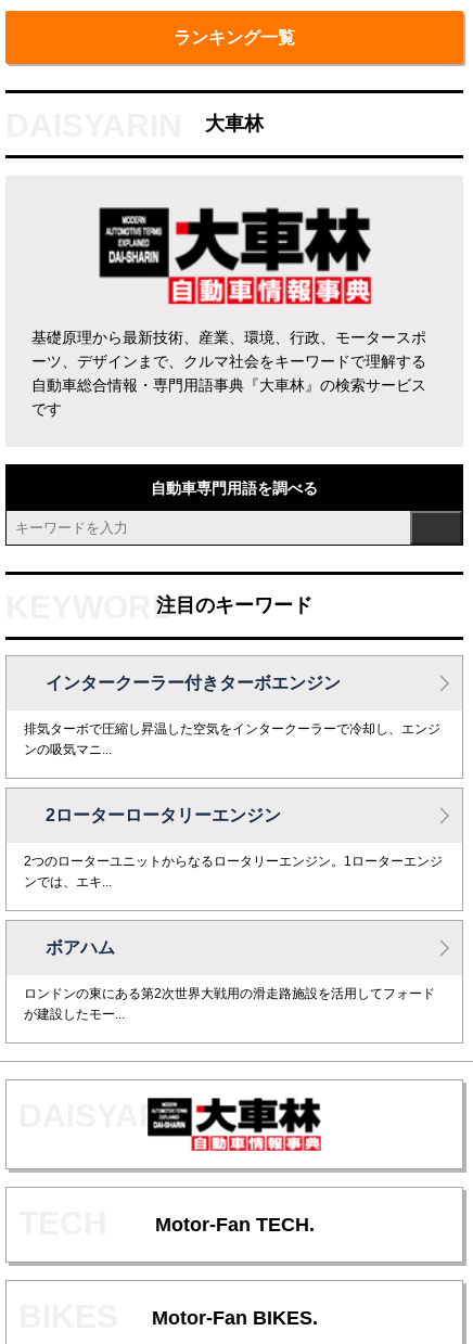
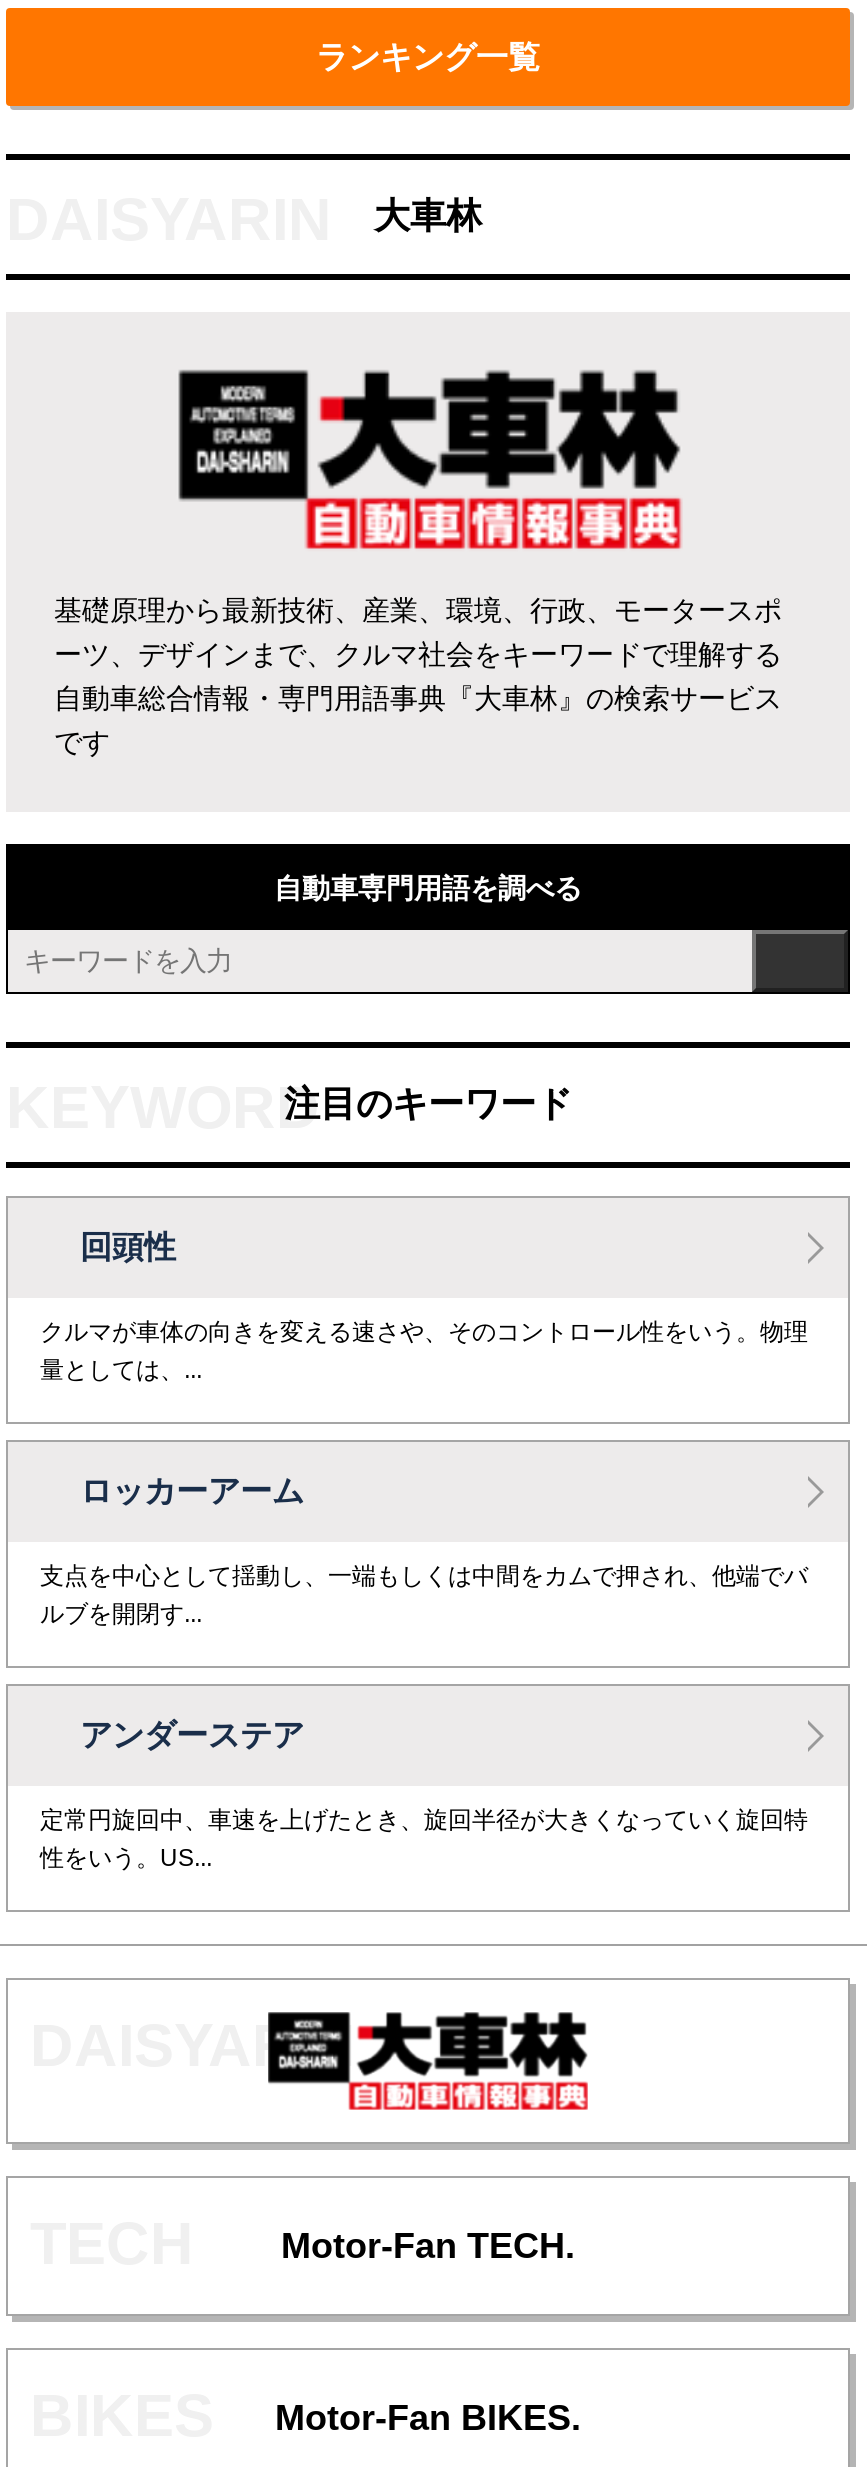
[46,674,341,693] インタークーラー付きターボエンジン -> [80,1231,176,1265] 回頭性
[24,722,440,758] 排気ターボで圧縮し昇温した空気をインタークーラーで冷却し、エンジ | ンの吸気マニ... -> [40,1319,808,1385] クルマが車体の向きを変える速さや、そのコントロール性をいう。物理 | 量としては、...
[46,806,281,825] 2ローターロータリーエンジン -> [80,1475,304,1509] ロッカーアーム
[24,854,443,890] 2つのローターユニットからなるロータリーエンジン。1ローターエンジ | ンでは、エキ... -> [40,1563,808,1629] 支点を中心として揺動し、一端もしくは中間をカムで押され、他端でバ | ルブを開閉す...
[46,939,115,957] ボアハム -> [80,1719,304,1753] アンダーステア
[24,986,435,1022] ロンドンの東にある第2次世界大戦用の滑走路施設を活用してフォード | が建設したモー... -> [40,1807,808,1873] 定常円旋回中、車速を上げたとき、旋回半径が大きくなっていく旋回特 | 性をいう。US...

